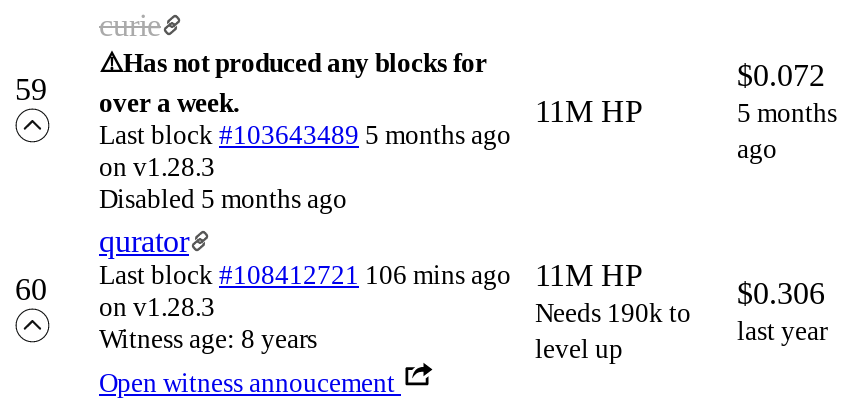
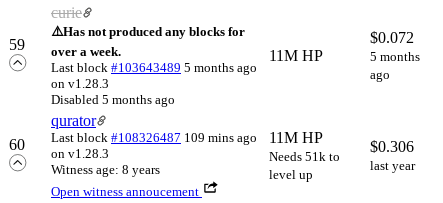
[99,261,511,291] Last block #108412721 106 mins ago -> [51,130,257,145] Last block #108326487 109 mins ago
[535,299,691,329] Needs 190k to -> [269,149,340,164] Needs 51k to

